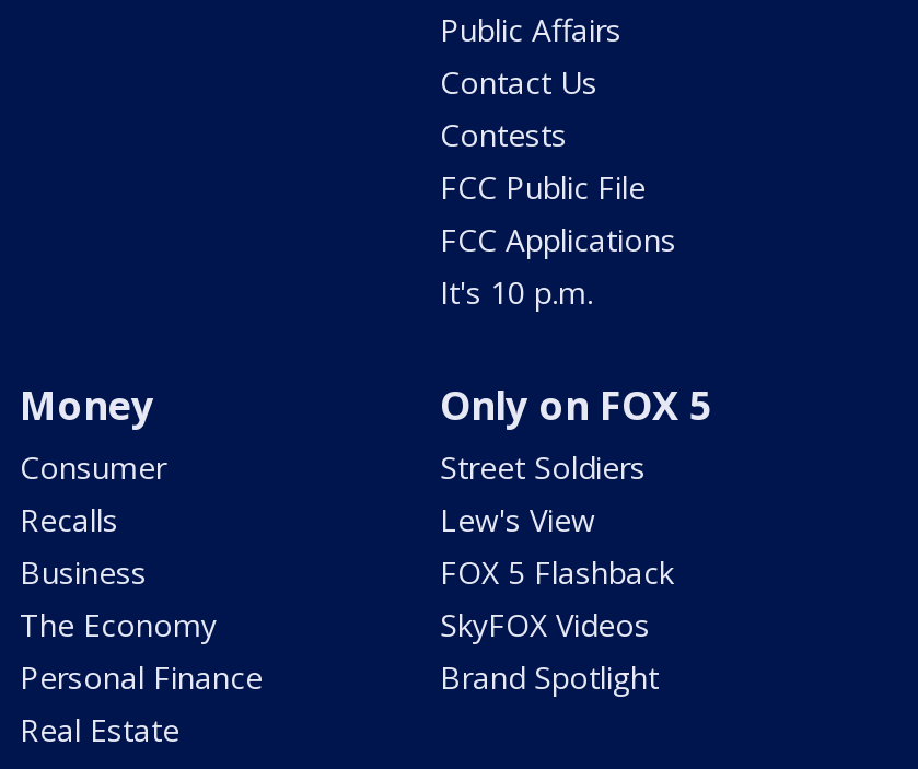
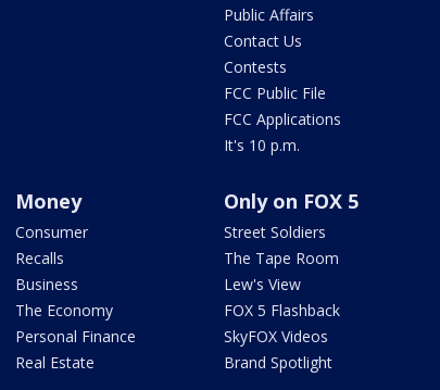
moved [440,499,674,698] -> [224,274,340,373]: Lew's View | FOX 5 Flashback | SkyFOX Videos | Brand Spotlight
none -> [224,248,339,268] The Tape Room

